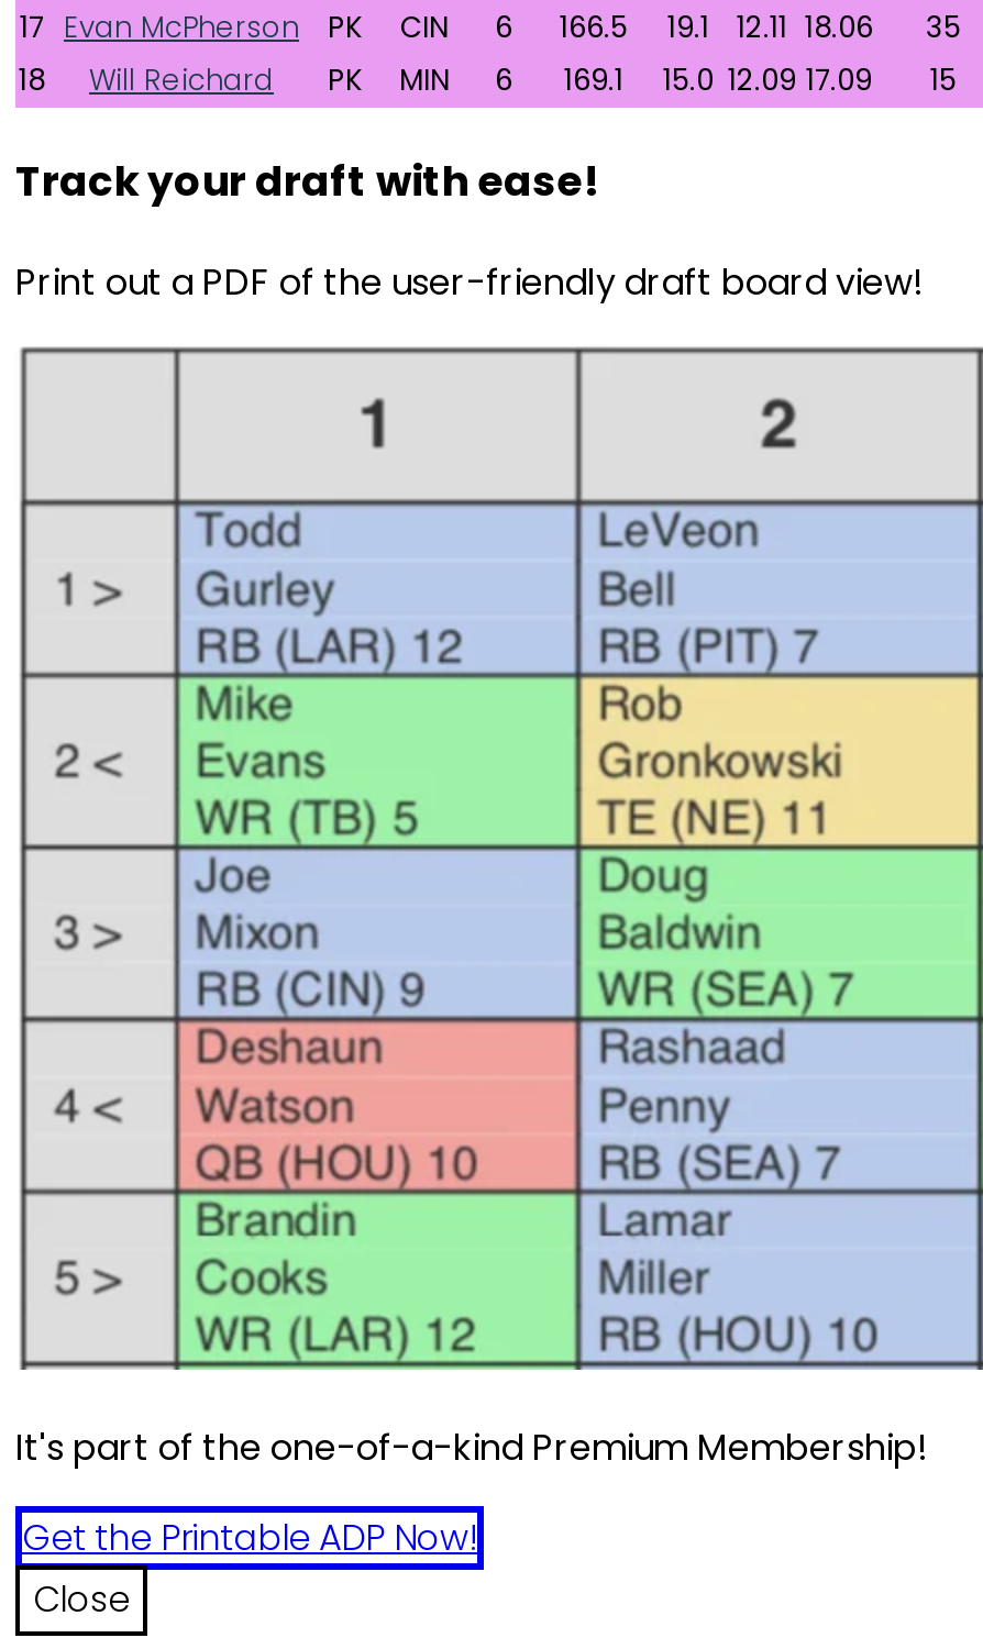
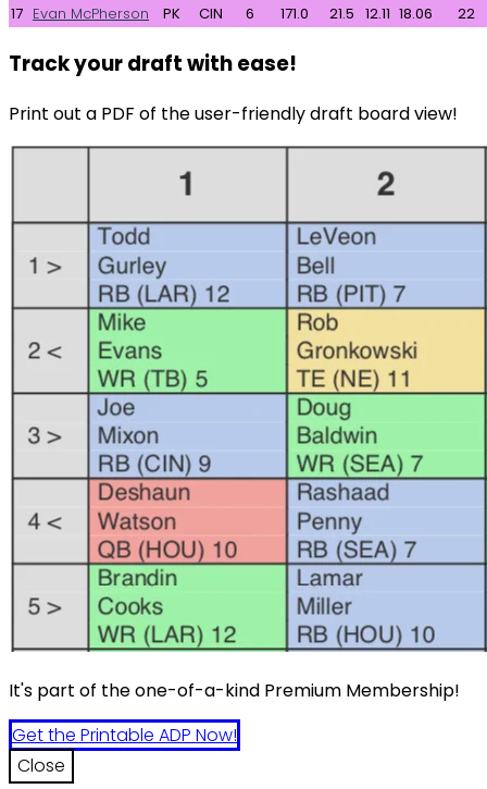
[19,7,961,102] 166.5 | 19.1 | 12.11 18.06 | 35 | 18 | Will Reichard | PK | MIN | 6 | 169.1 | 15.0 12.09 17.09 | 15 -> [280,4,475,24] 171.0 | 21.5 12.11 18.06 | 22

